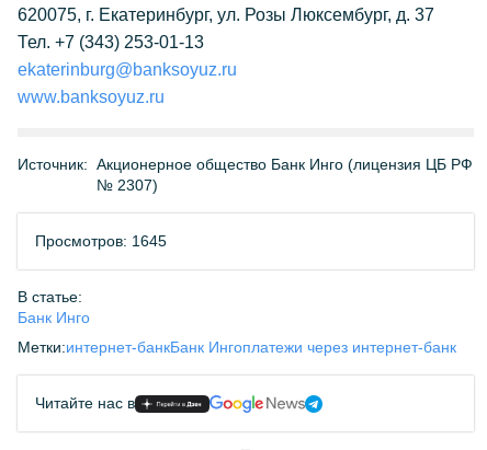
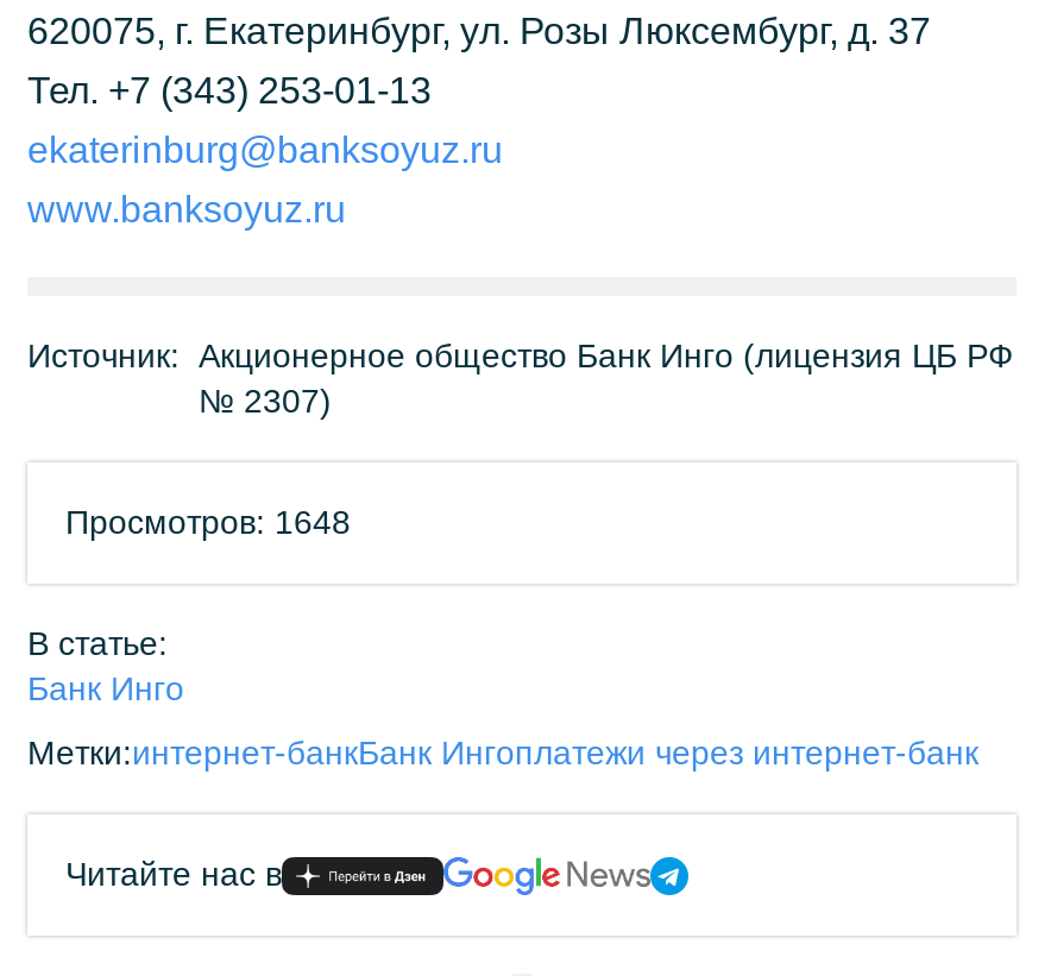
[35,232,167,250] Просмотров: 1645 -> [65,503,351,541] Просмотров: 1648

